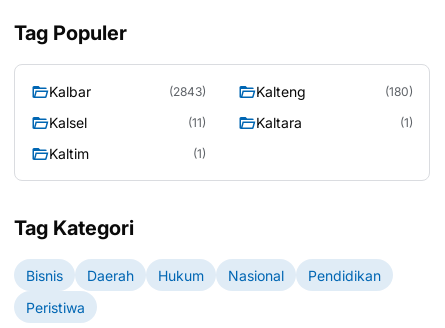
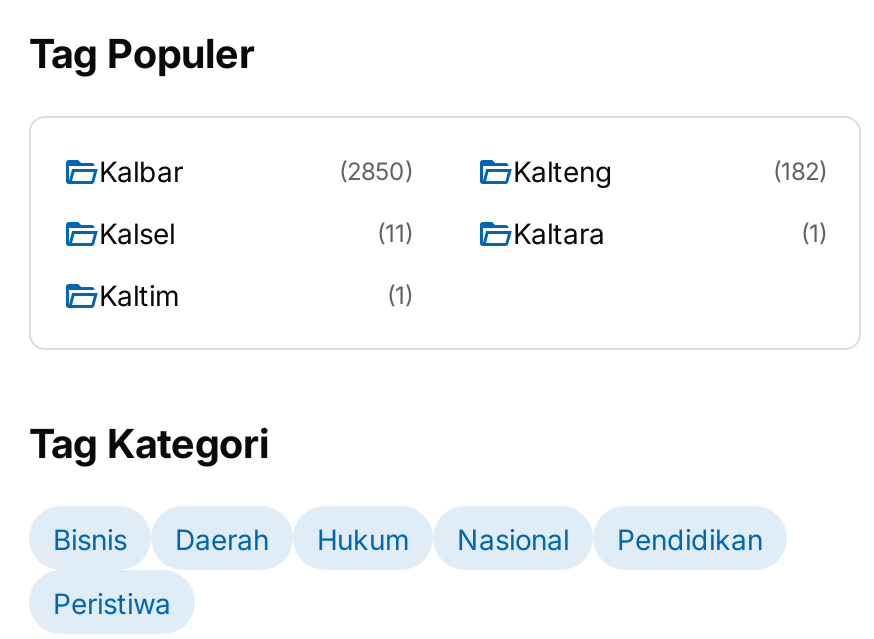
[169,83,206,98] (2843) -> [339,155,413,185] (2850)
[385,83,413,98] (180) -> [773,155,827,185] (182)

